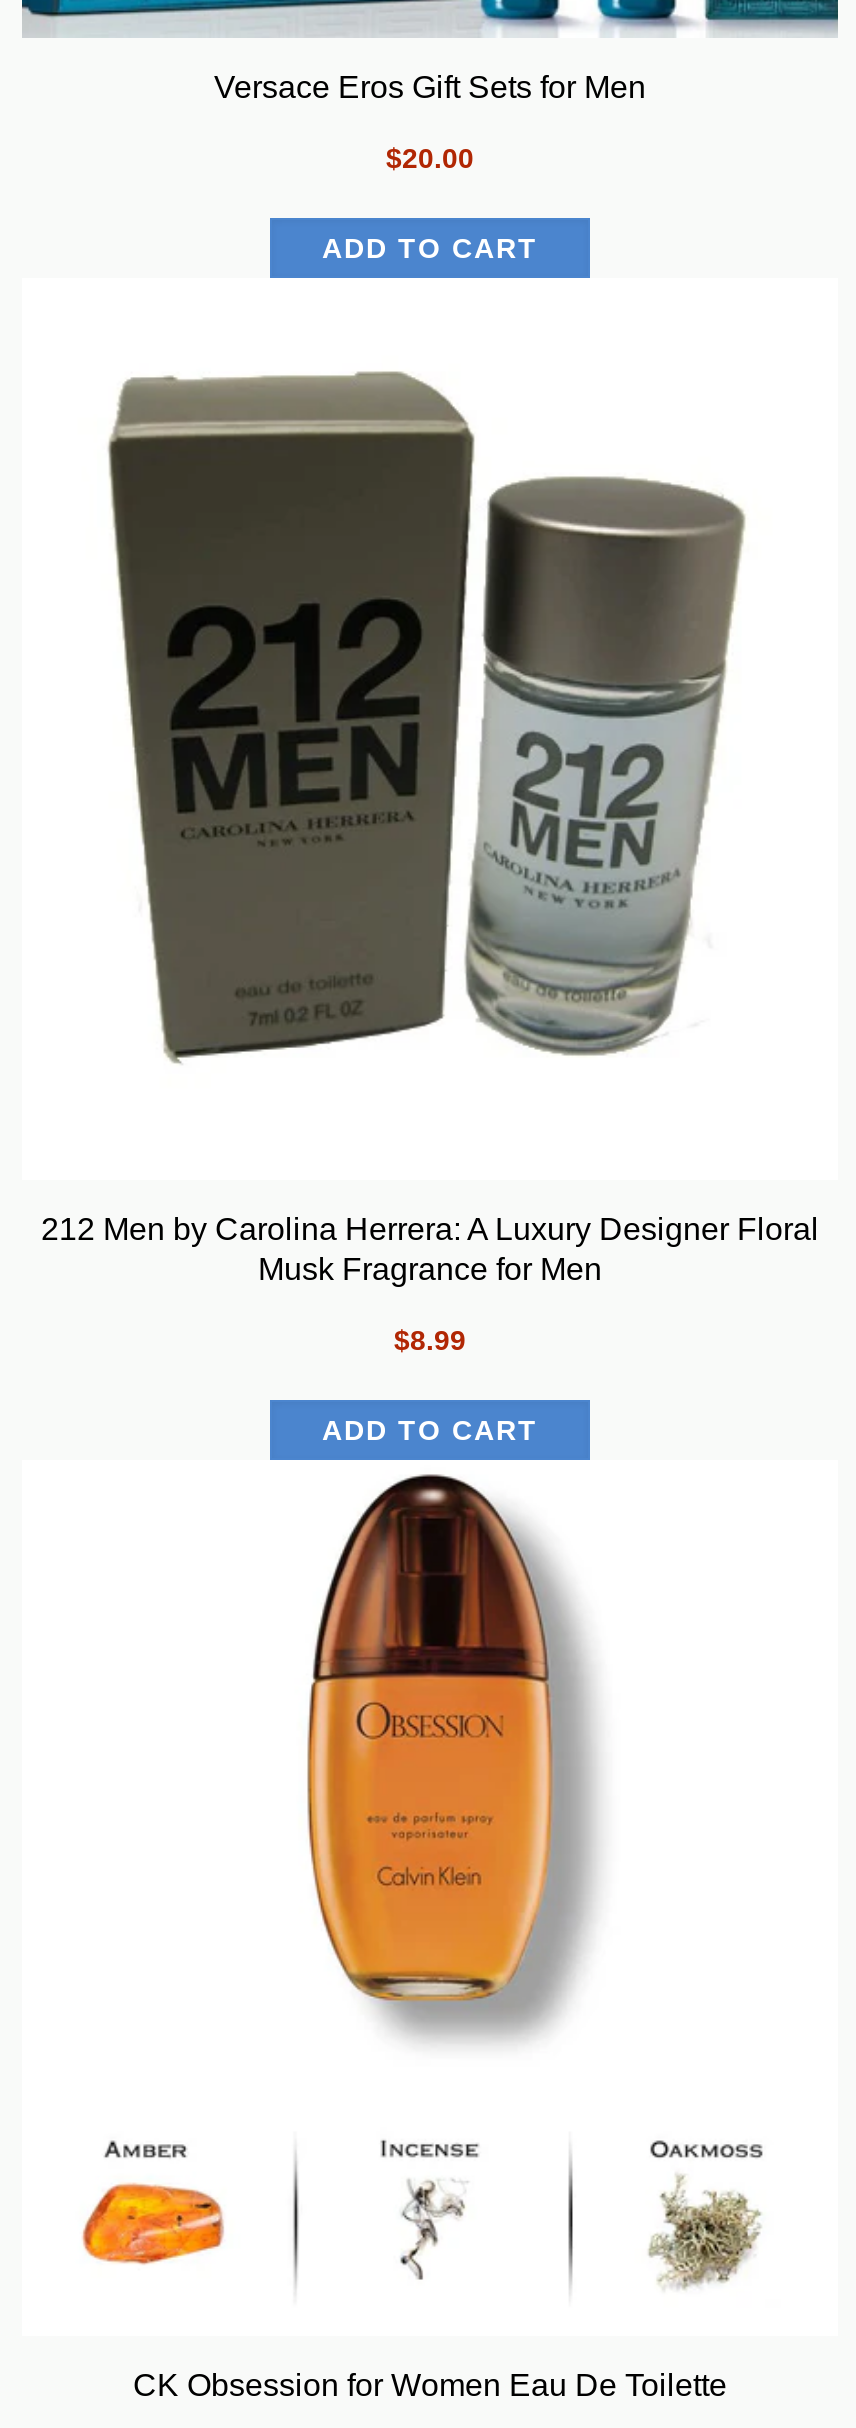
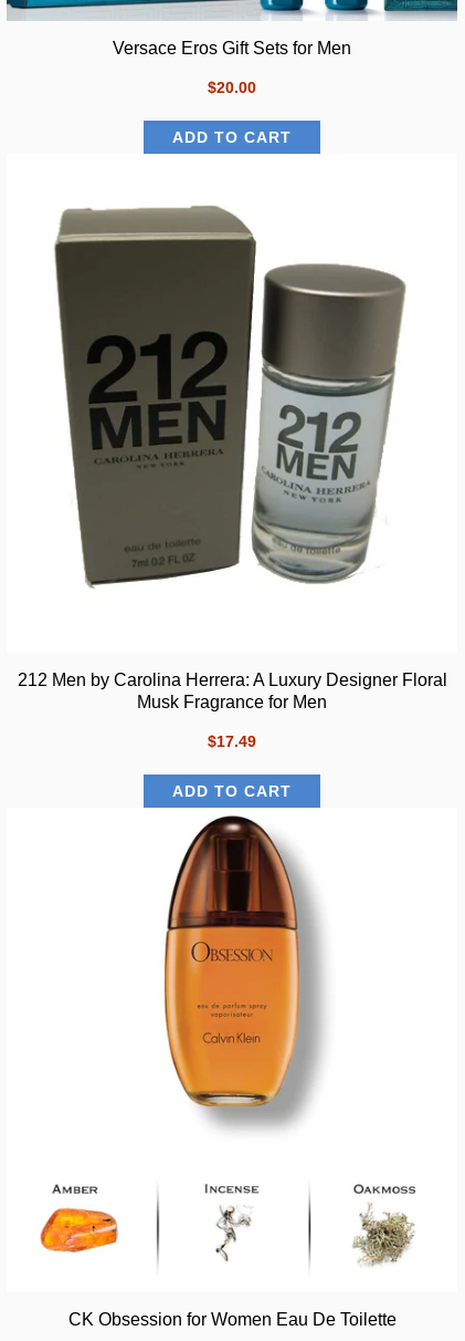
[394,1324,466,1356] $8.99 -> [208,733,256,750] $17.49

